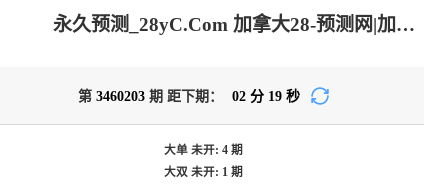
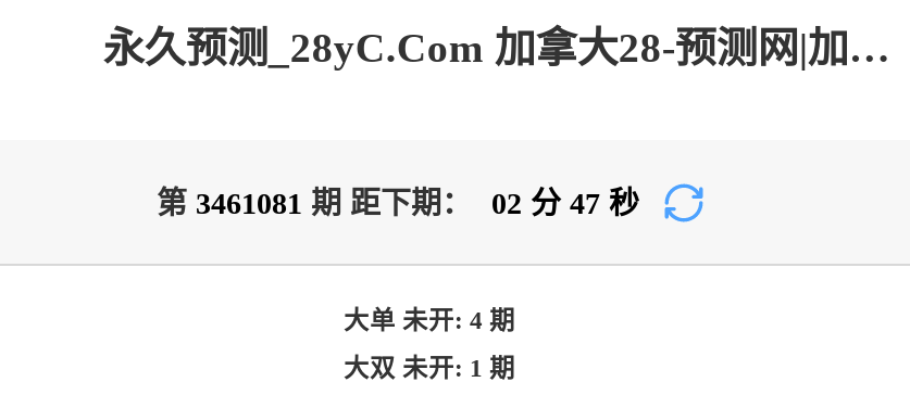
[77,89,299,104] 第3460203期 距下期： 02分 19秒 -> [157,188,639,220] 第3461081期 距下期： 02分 47秒

